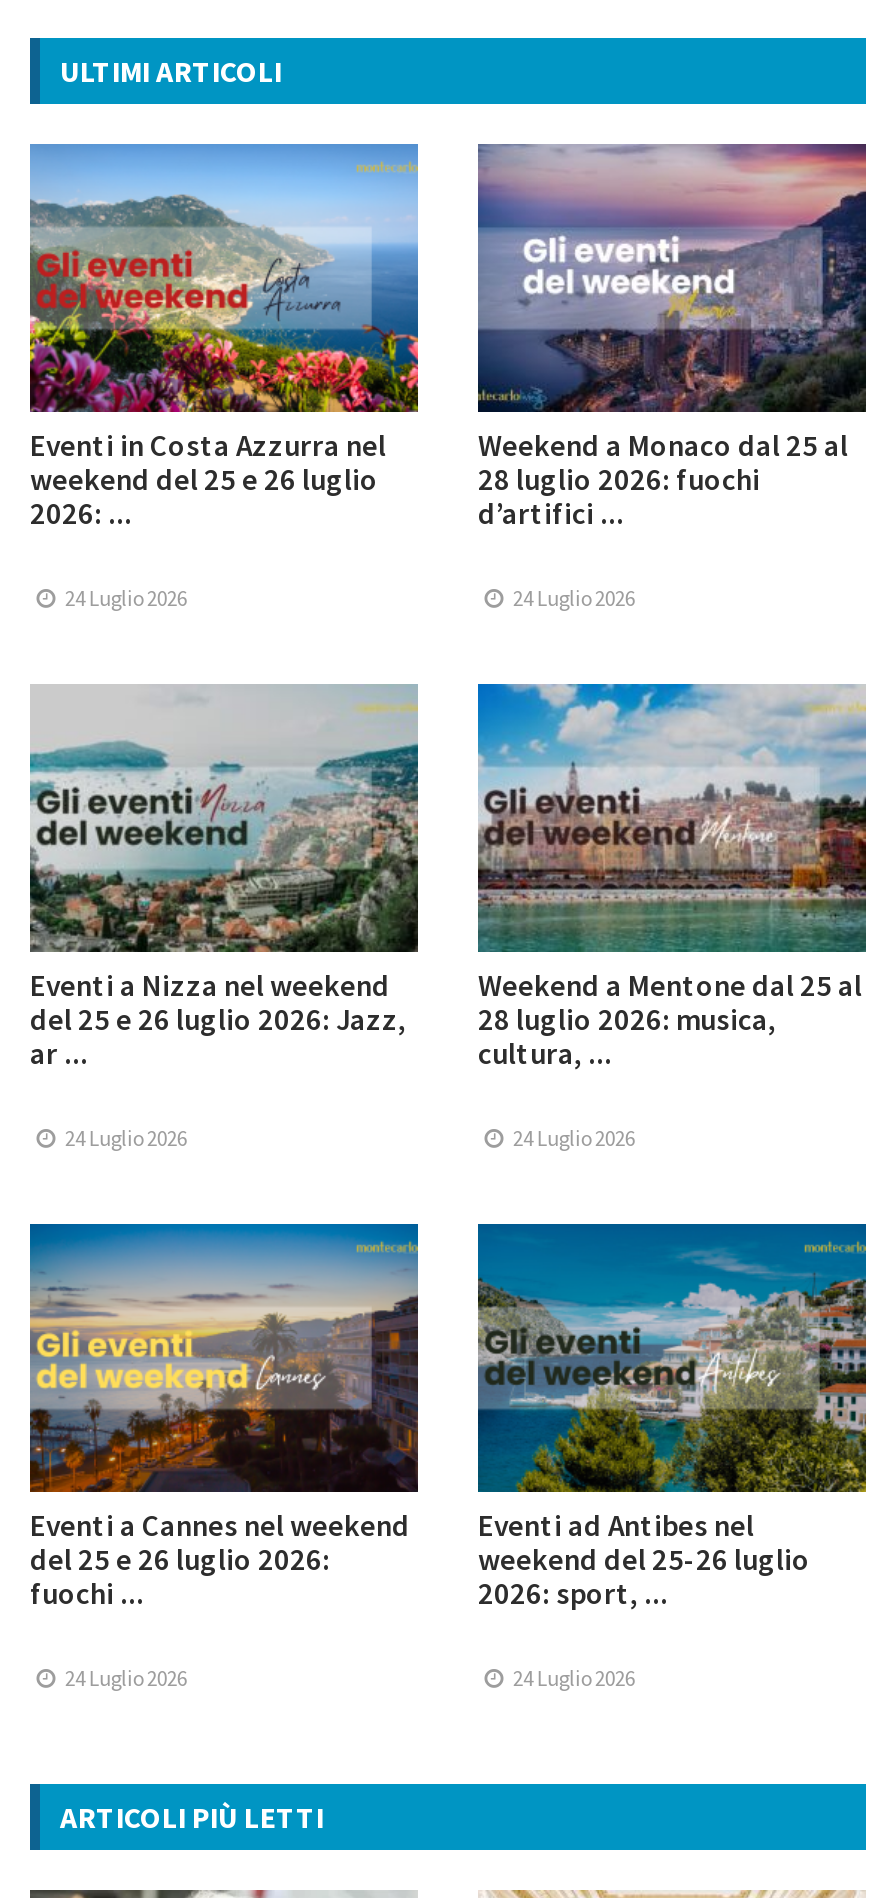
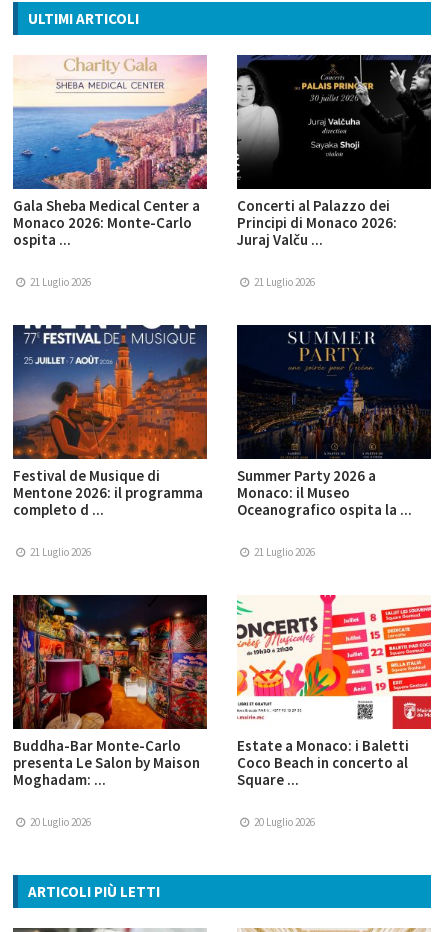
[28,142,420,532] [image] | Eventi in Costa Azzurra nel | weekend del 25 e 26 luglio | 2026: ... -> [12,55,208,249] [image] | Gala Sheba Medical Center a | Monaco 2026: Monte-Carlo | ospita ...
[476,142,868,532] [image] | Weekend a Monaco dal 25 al | 28 luglio 2026: fuochi | d’artifici ... -> [236,54,432,249] [image] | Concerti al Palazzo dei | Principi di Monaco 2026: | Juraj Valču ...
[61,584,187,612] 24 Luglio 2026 -> [28,275,91,289] 21 Luglio 2026
[509,584,635,612] 24 Luglio 2026 -> [252,275,315,289] 21 Luglio 2026
[28,684,420,1072] [image] | Eventi a Nizza nel weekend | del 25 e 26 luglio 2026: Jazz, | ar ... -> [12,324,208,519] [image] | Festival de Musique di | Mentone 2026: il programma | completo d ...
[476,682,868,1072] [image] | Weekend a Mentone dal 25 al | 28 luglio 2026: musica, | cultura, ... -> [236,324,432,519] [image] | Summer Party 2026 a | Monaco: il Museo | Oceanografico ospita la ...
[61,1124,187,1152] 24 Luglio 2026 -> [28,545,91,559] 21 Luglio 2026
[509,1124,635,1152] 24 Luglio 2026 -> [252,545,315,559] 21 Luglio 2026
[28,1222,420,1612] [image] | Eventi a Cannes nel weekend | del 25 e 26 luglio 2026: | fuochi ... -> [12,594,208,789] [image] | Buddha-Bar Monte-Carlo | presenta Le Salon by Maison | Moghadam: ...
[476,1222,868,1612] [image] | Eventi ad Antibes nel | weekend del 25-26 luglio | 2026: sport, ... -> [236,594,432,789] [image] | Estate a Monaco: i Baletti | Coco Beach in concerto al | Square ...
[61,1664,187,1692] 24 Luglio 2026 -> [28,815,91,829] 20 Luglio 2026
[509,1664,635,1692] 24 Luglio 2026 -> [252,815,315,829] 20 Luglio 2026

